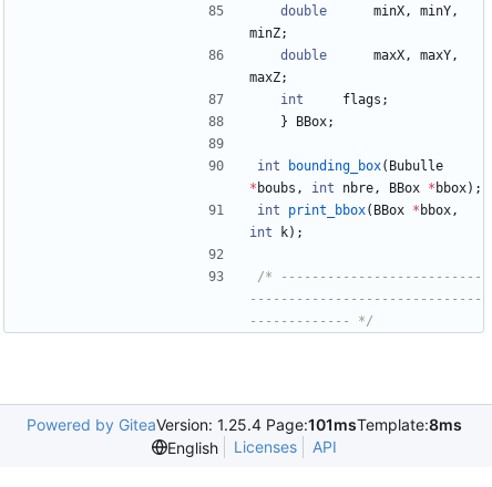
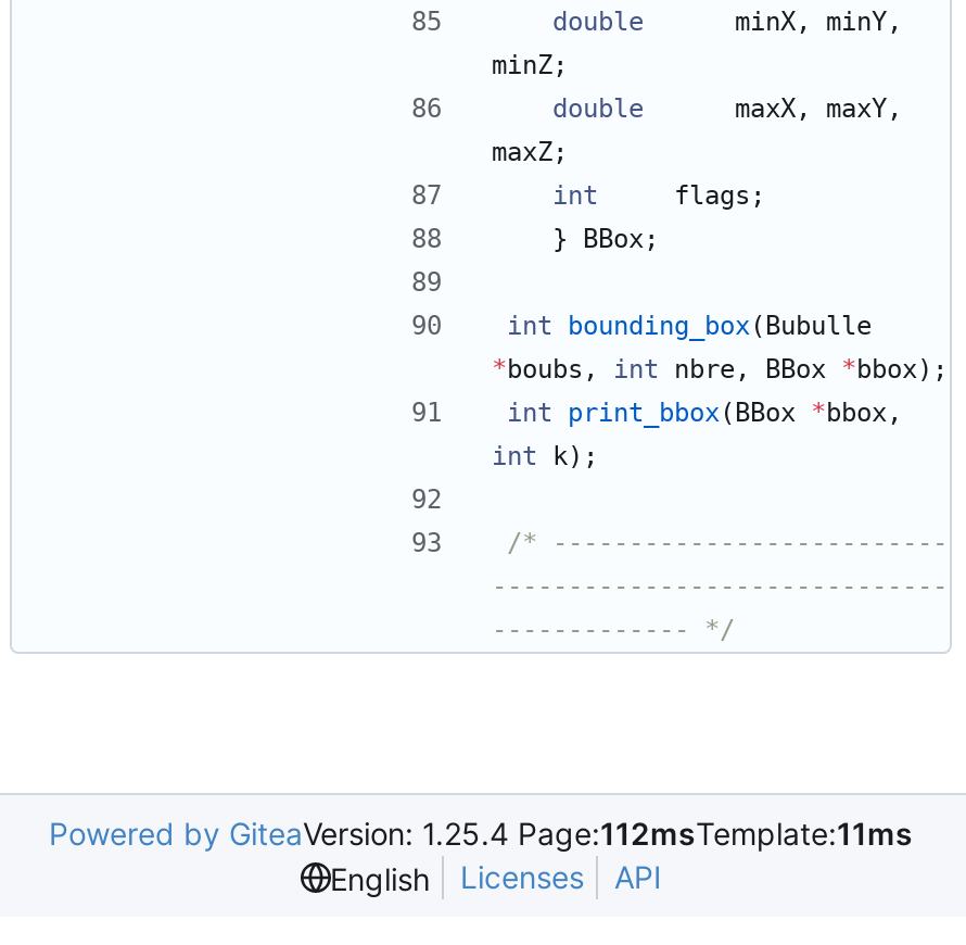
[26,415,462,434] Powered by GiteaVersion: 1.25.4 Page:101msTemplate:8ms -> [49,815,913,852] Powered by GiteaVersion: 1.25.4 Page:112msTemplate:11ms

